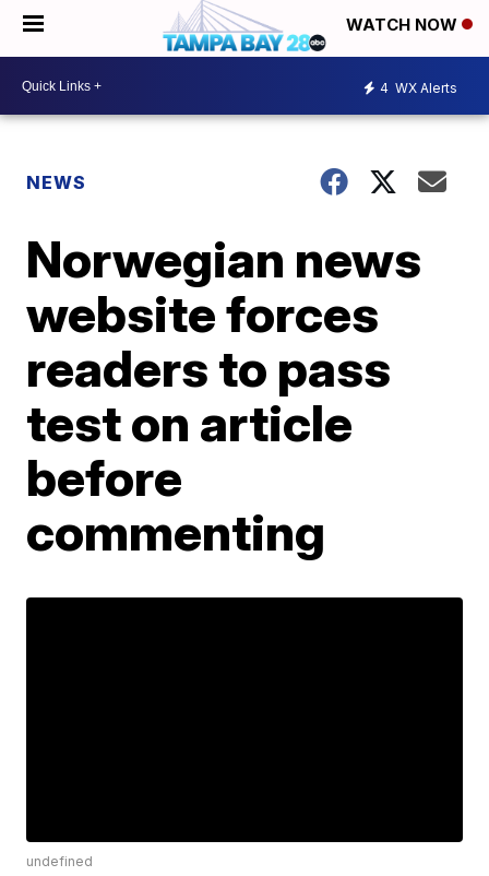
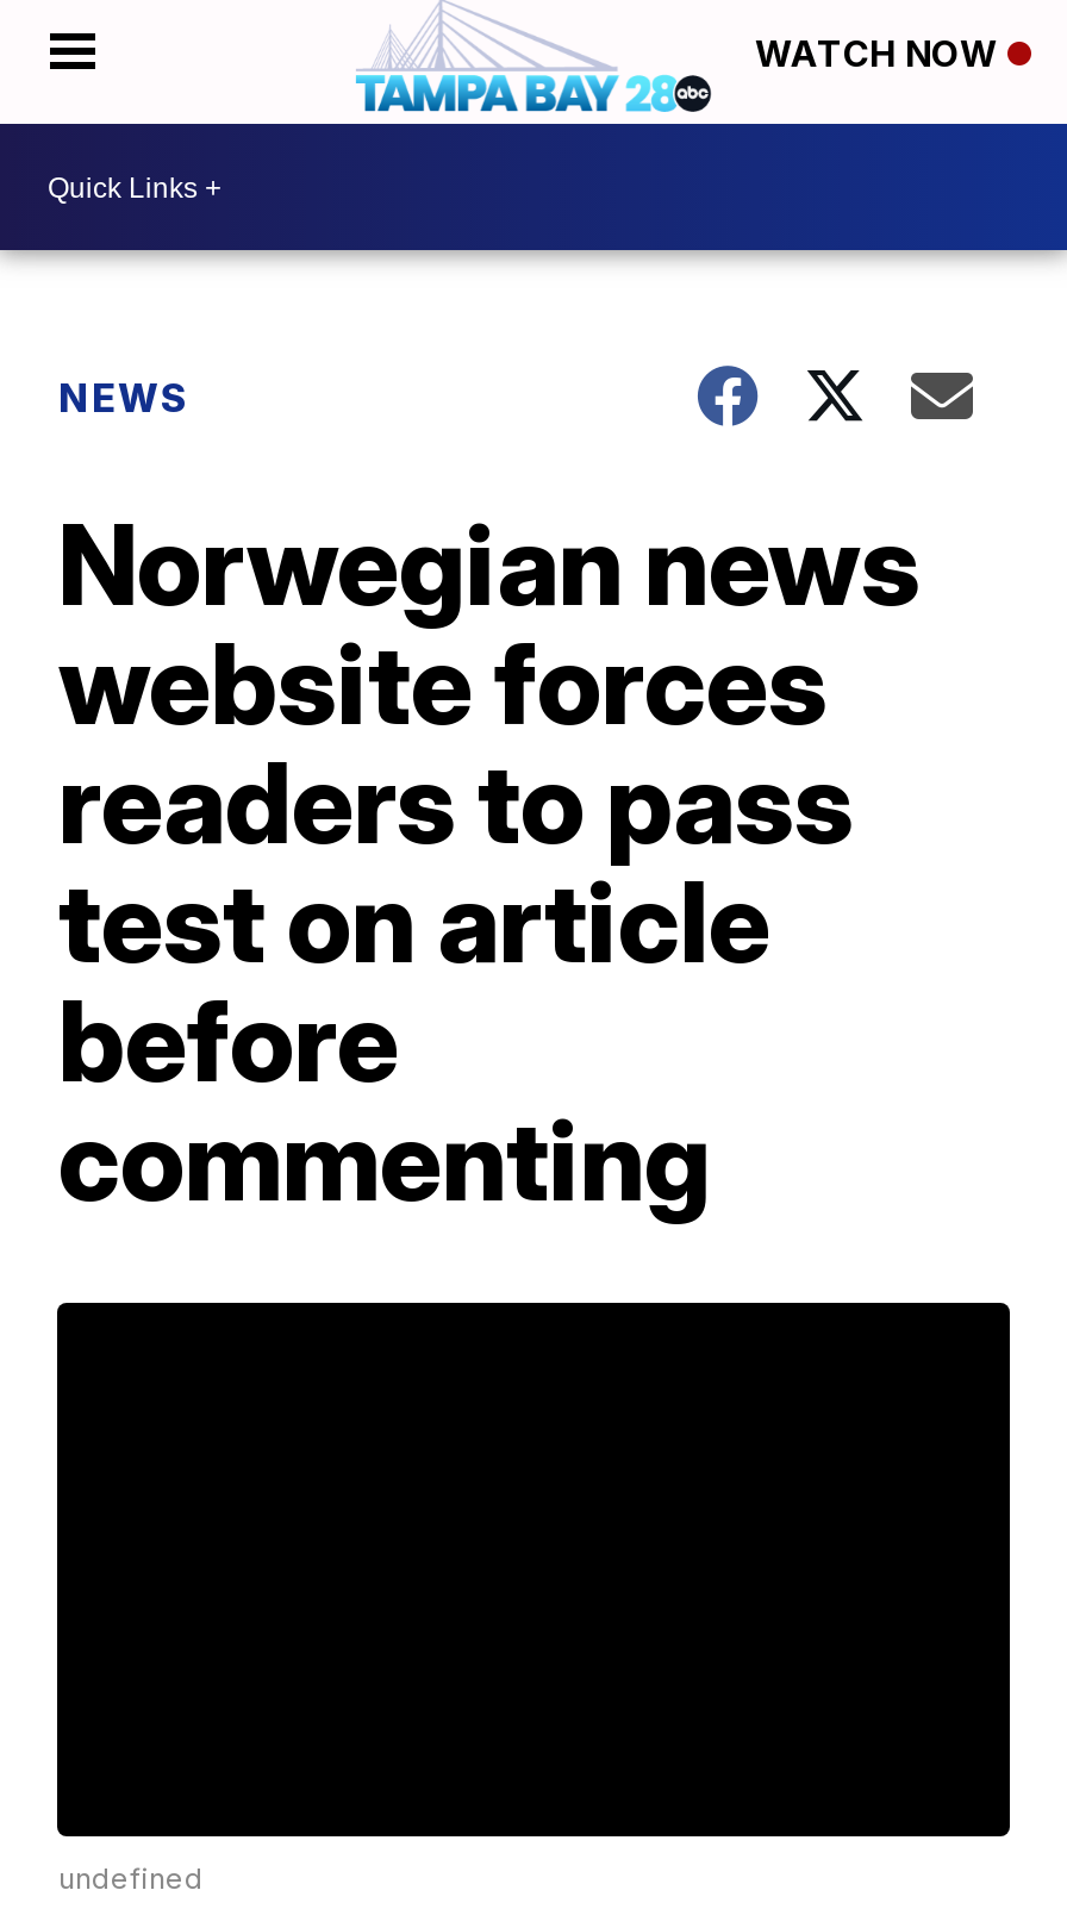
[380,79,457,96] 4 WX Alerts -> none

